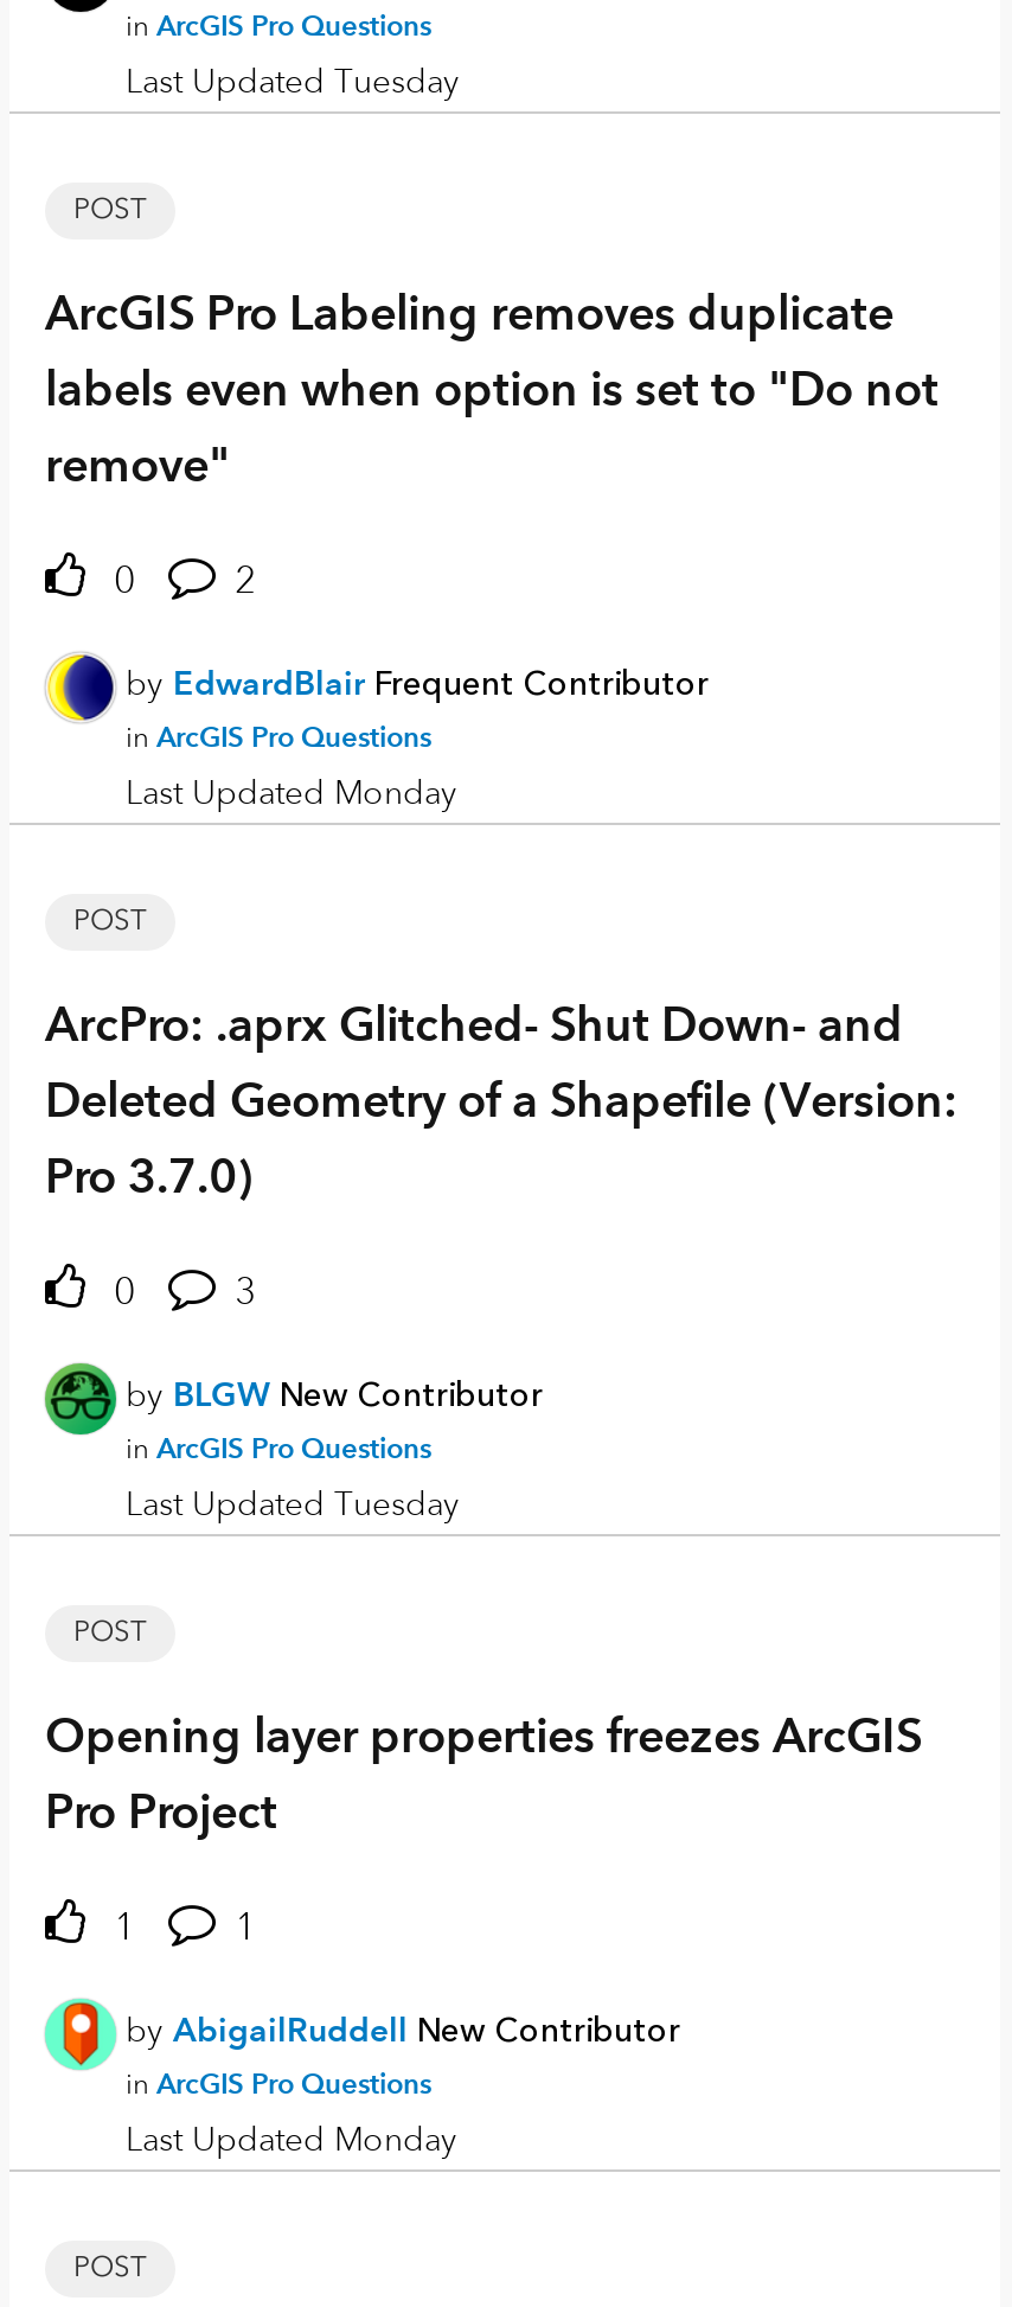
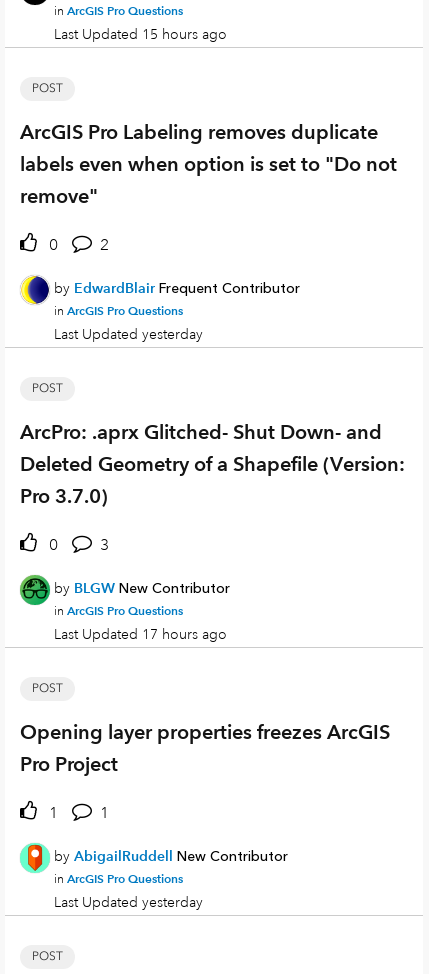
[126,60,460,102] Last Updated Tuesday -> [54,25,227,43] Last Updated 15 hours ago
[126,771,457,814] Last Updated Monday -> [54,325,203,343] Last Updated yesterday
[126,1482,460,1525] Last Updated Tuesday -> [54,625,227,643] Last Updated 17 hours ago
[126,2118,457,2160] Last Updated Monday -> [54,893,203,911] Last Updated yesterday

